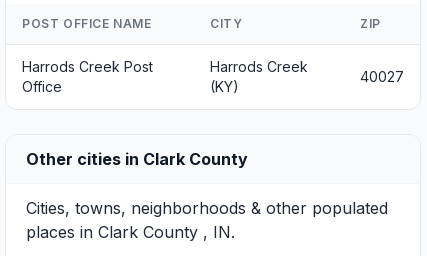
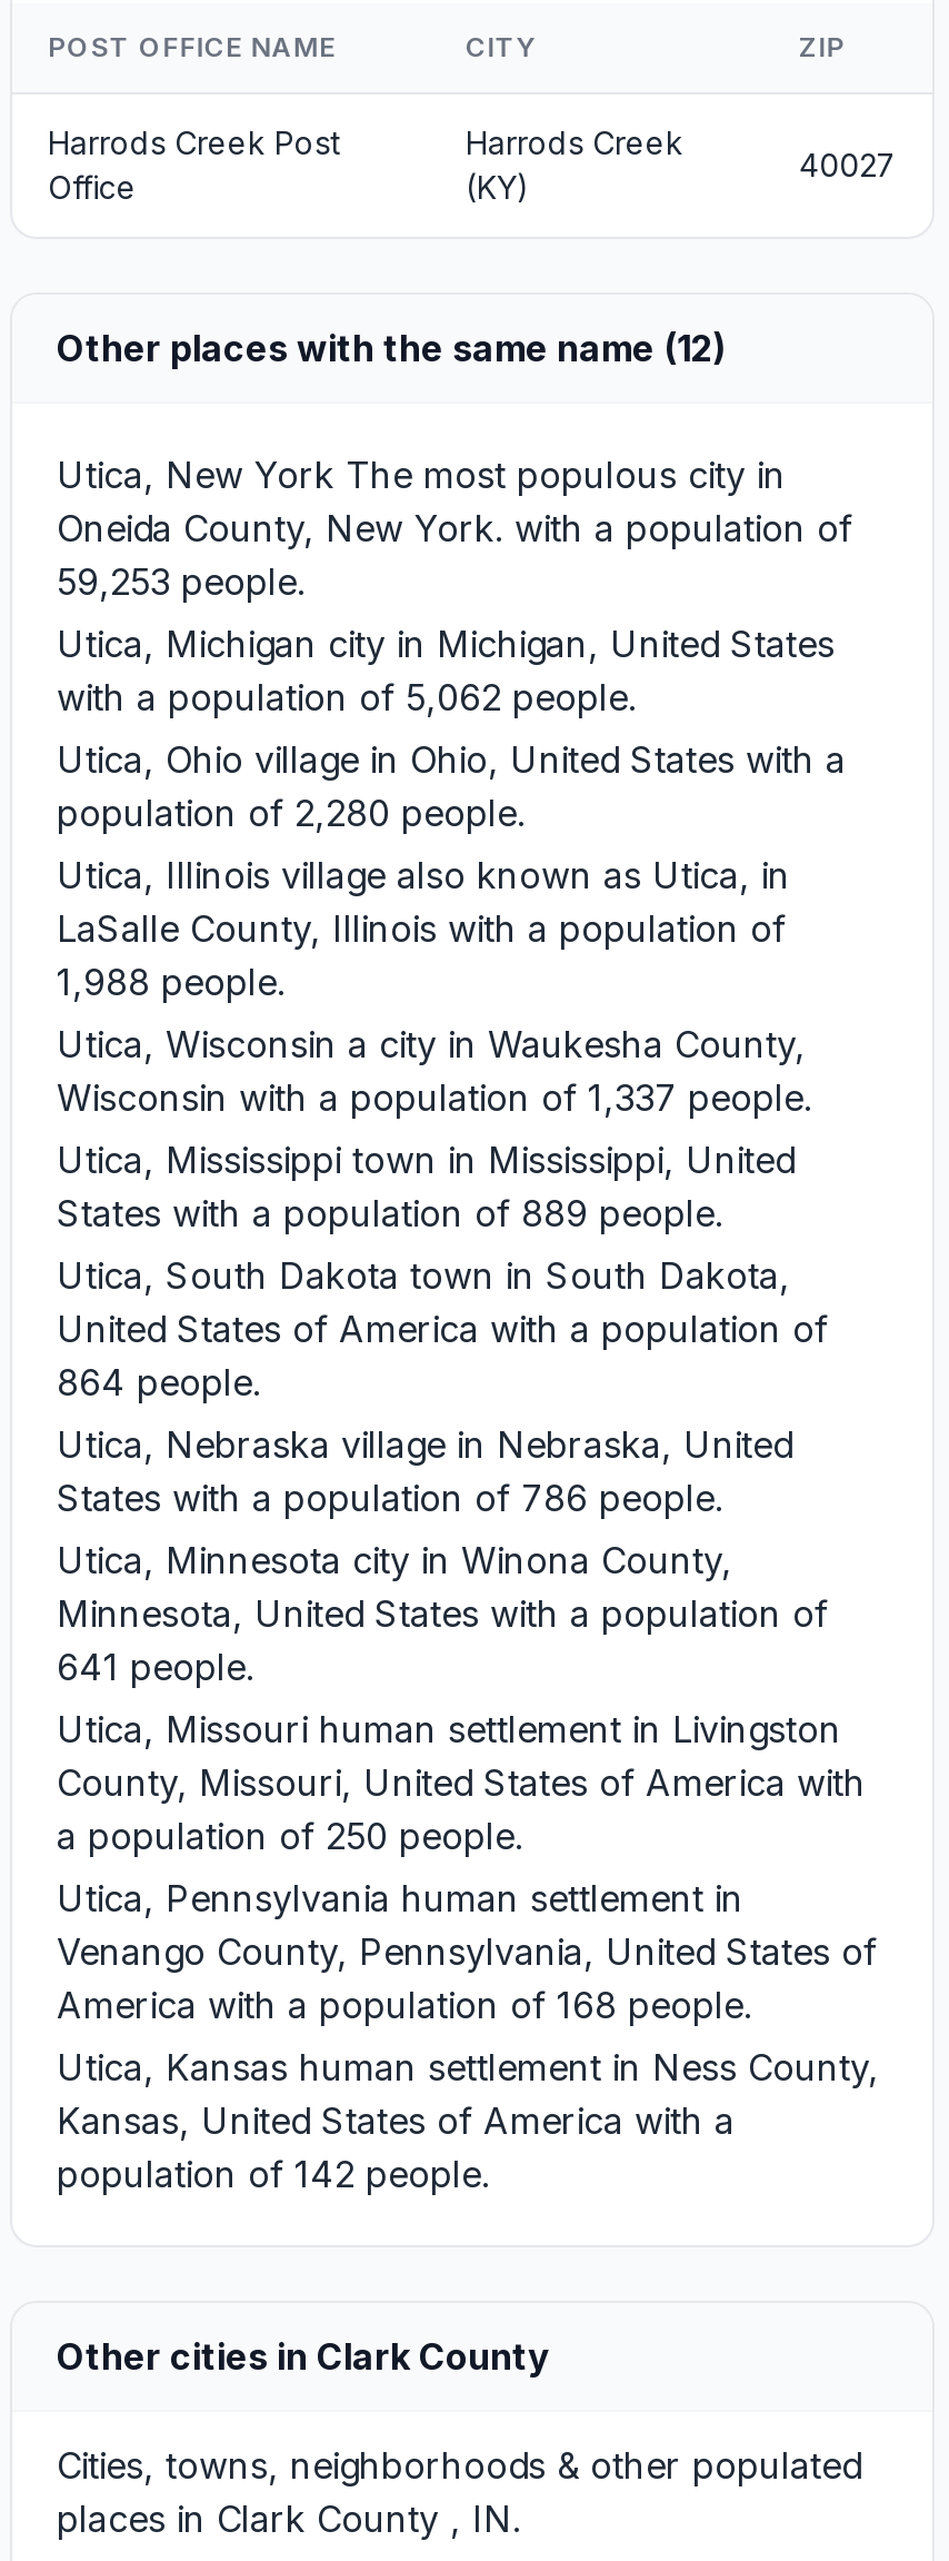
none -> [57,326,879,2196] Other places with the same name (12) | Utica, New York The most populous city in | Oneida County, New York. with a population of | 59,253 people. | Utica, Michigan city in Michigan, United States | with a population of 5,062 people. | Utica, Ohio village in Ohio, United States with a | population of 2,280 people. | Utica, Illinois village also known as Utica, in | LaSalle County, Illinois with a population of | 1,988 people. | Utica, Wisconsin a city in Waukesha County, | Wisconsin with a population of 1,337 people. | Utica, Mississippi town in Mississippi, United | States with a population of 889 people. | Utica, South Dakota town in South Dakota, | United States of America with a population of | 864 people. | Utica, Nebraska village in Nebraska, United | States with a population of 786 people. | Utica, Minnesota city in Winona County, | Minnesota, United States with a population of | 641 people. | Utica, Missouri human settlement in Livingston | County, Missouri, United States of America with | a population of 250 people. | Utica, Pennsylvania human settlement in | Venango County, Pennsylvania, United States of | America with a population of 168 people. | Utica, Kansas human settlement in Ness County, | Kansas, United States of America with a | population of 142 people.

